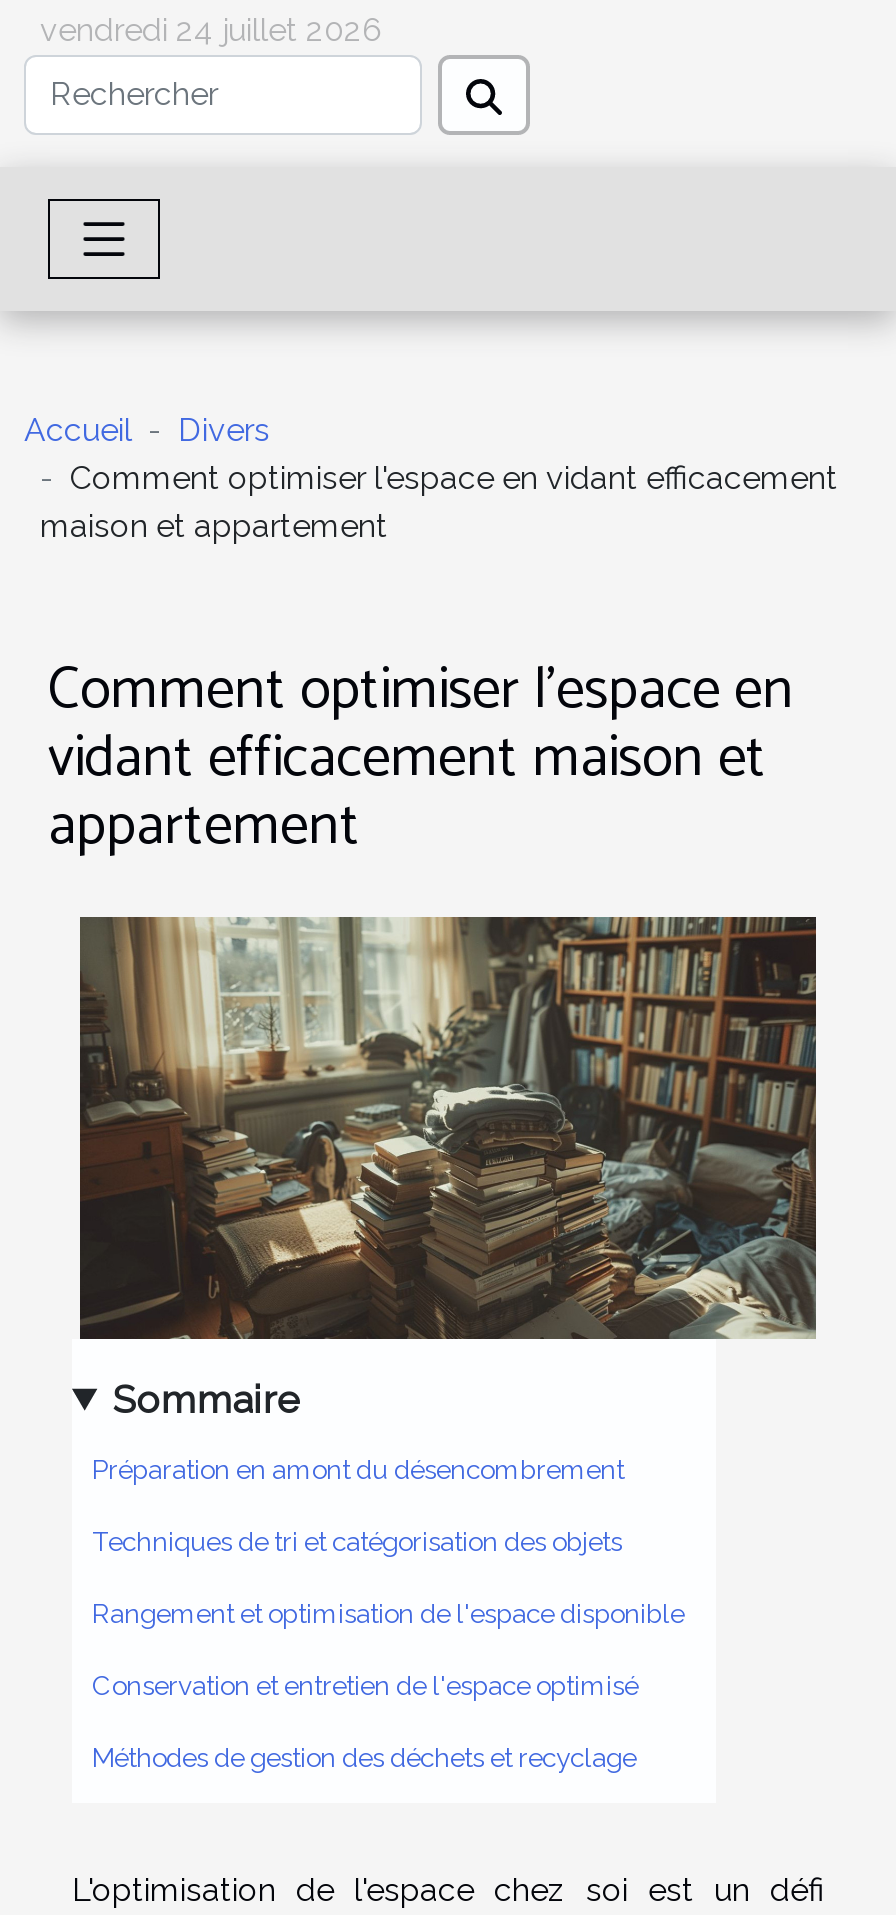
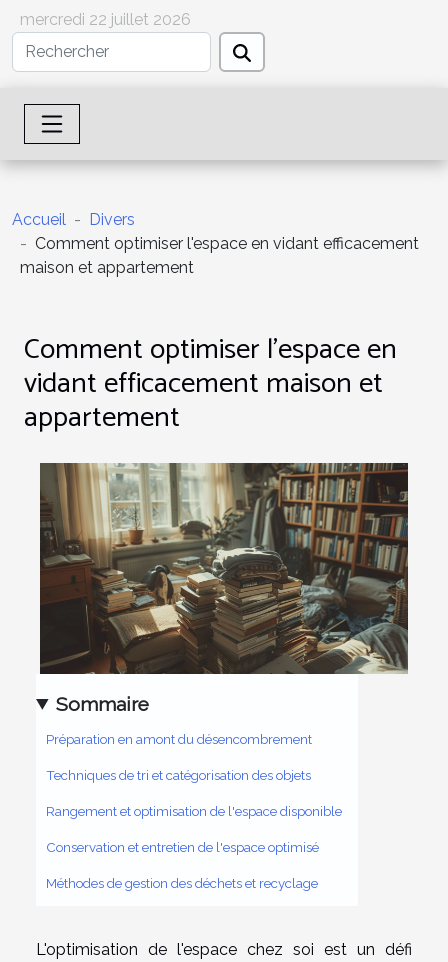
[40,11,382,49] vendredi 24 juillet 2026 -> [20,10,191,29] mercredi 22 juillet 2026

